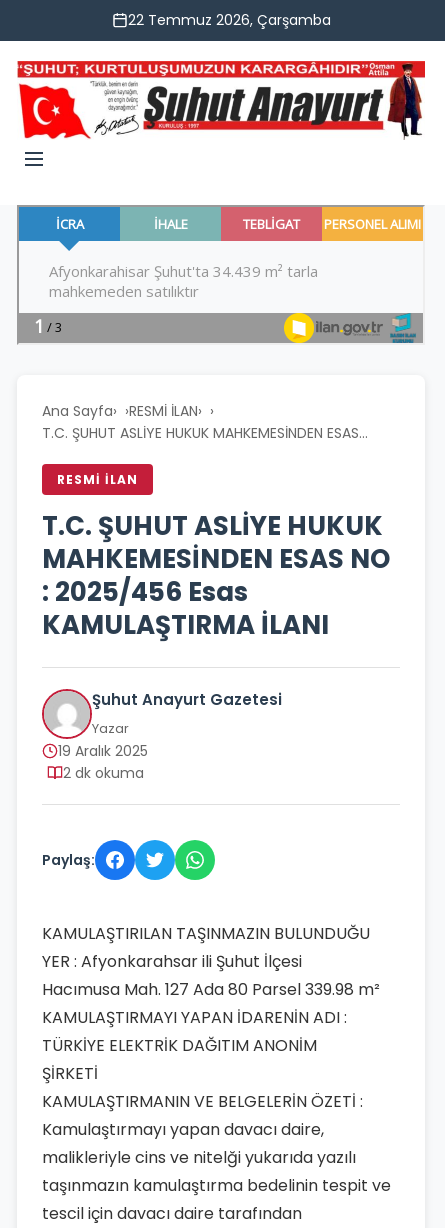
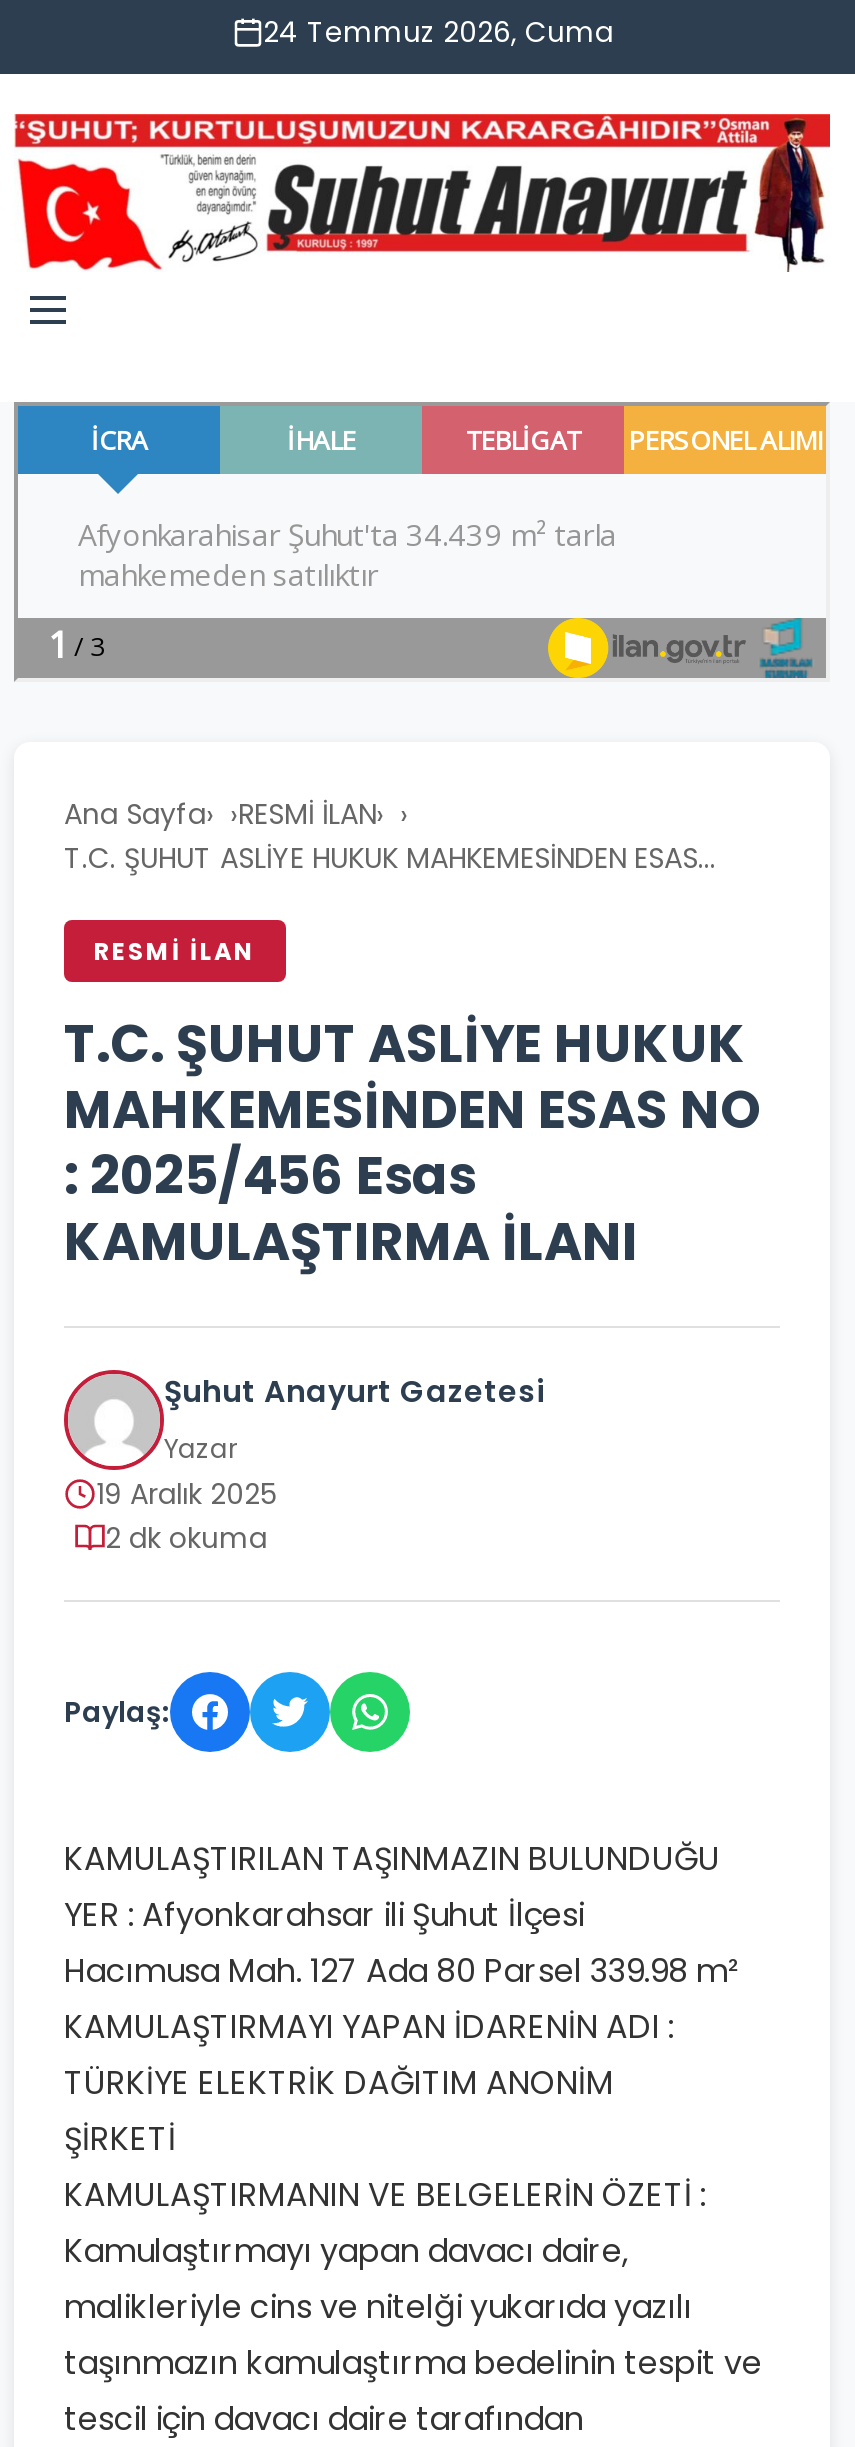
[127,10,330,30] 22 Temmuz 2026, Çarşamba -> [263,12,613,52] 24 Temmuz 2026, Cuma

